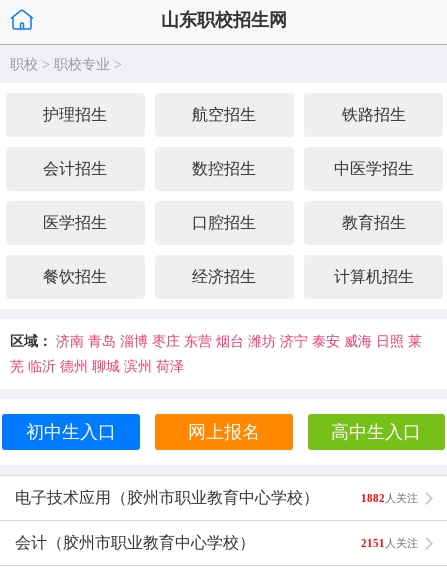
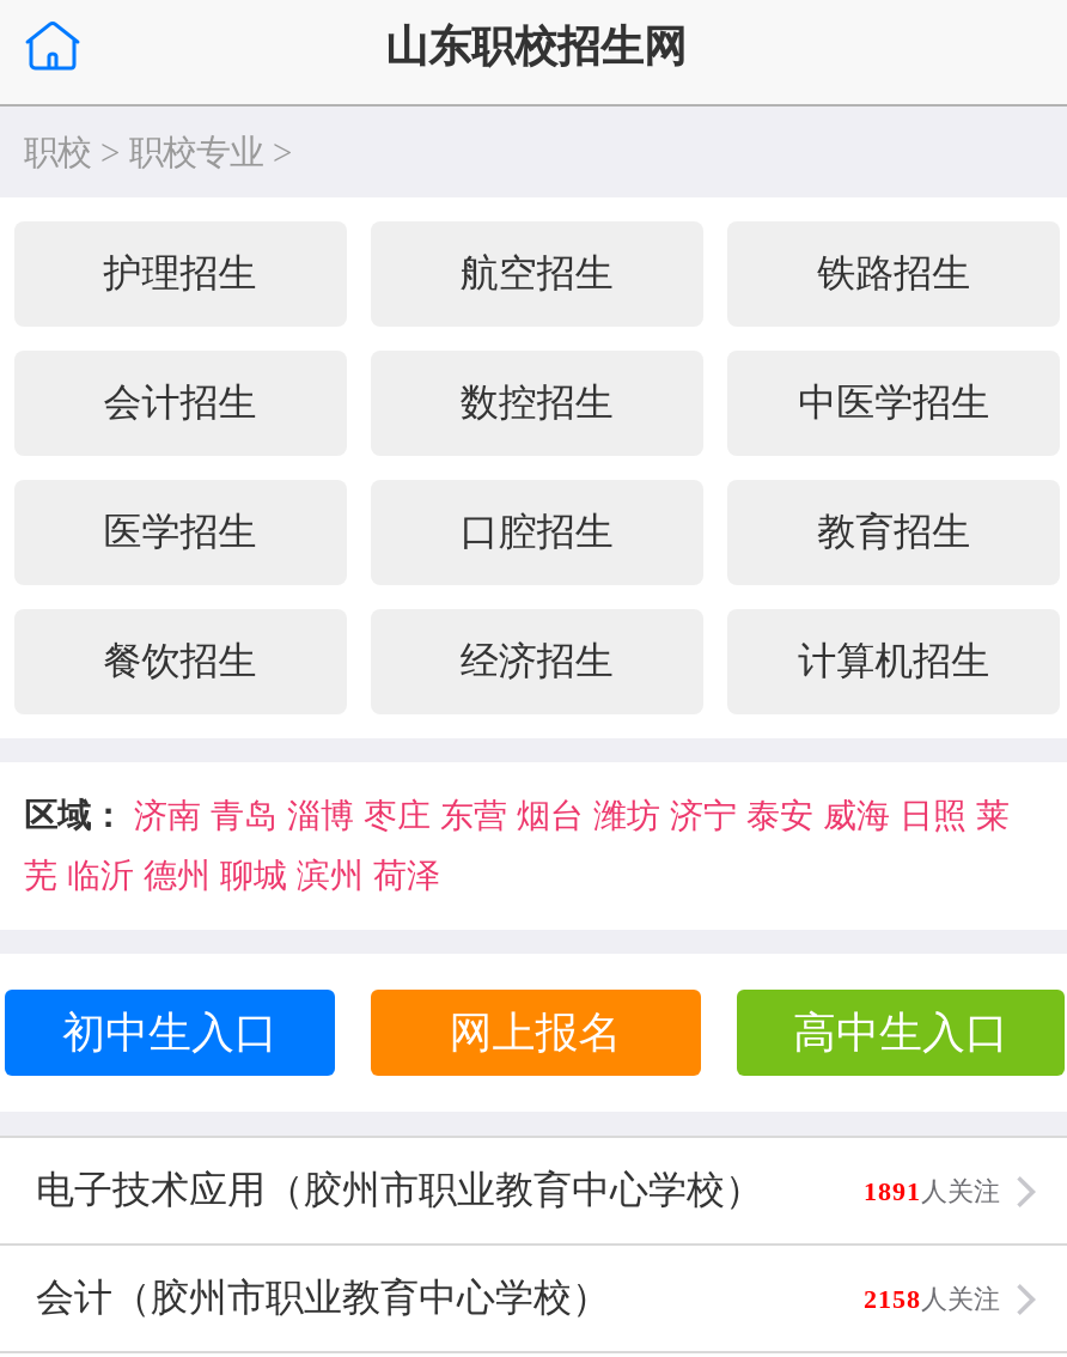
[361,492,418,504] 1882人关注 -> [864,1176,1000,1205] 1891人关注
[361,537,418,549] 2151人关注 -> [864,1284,1000,1313] 2158人关注

